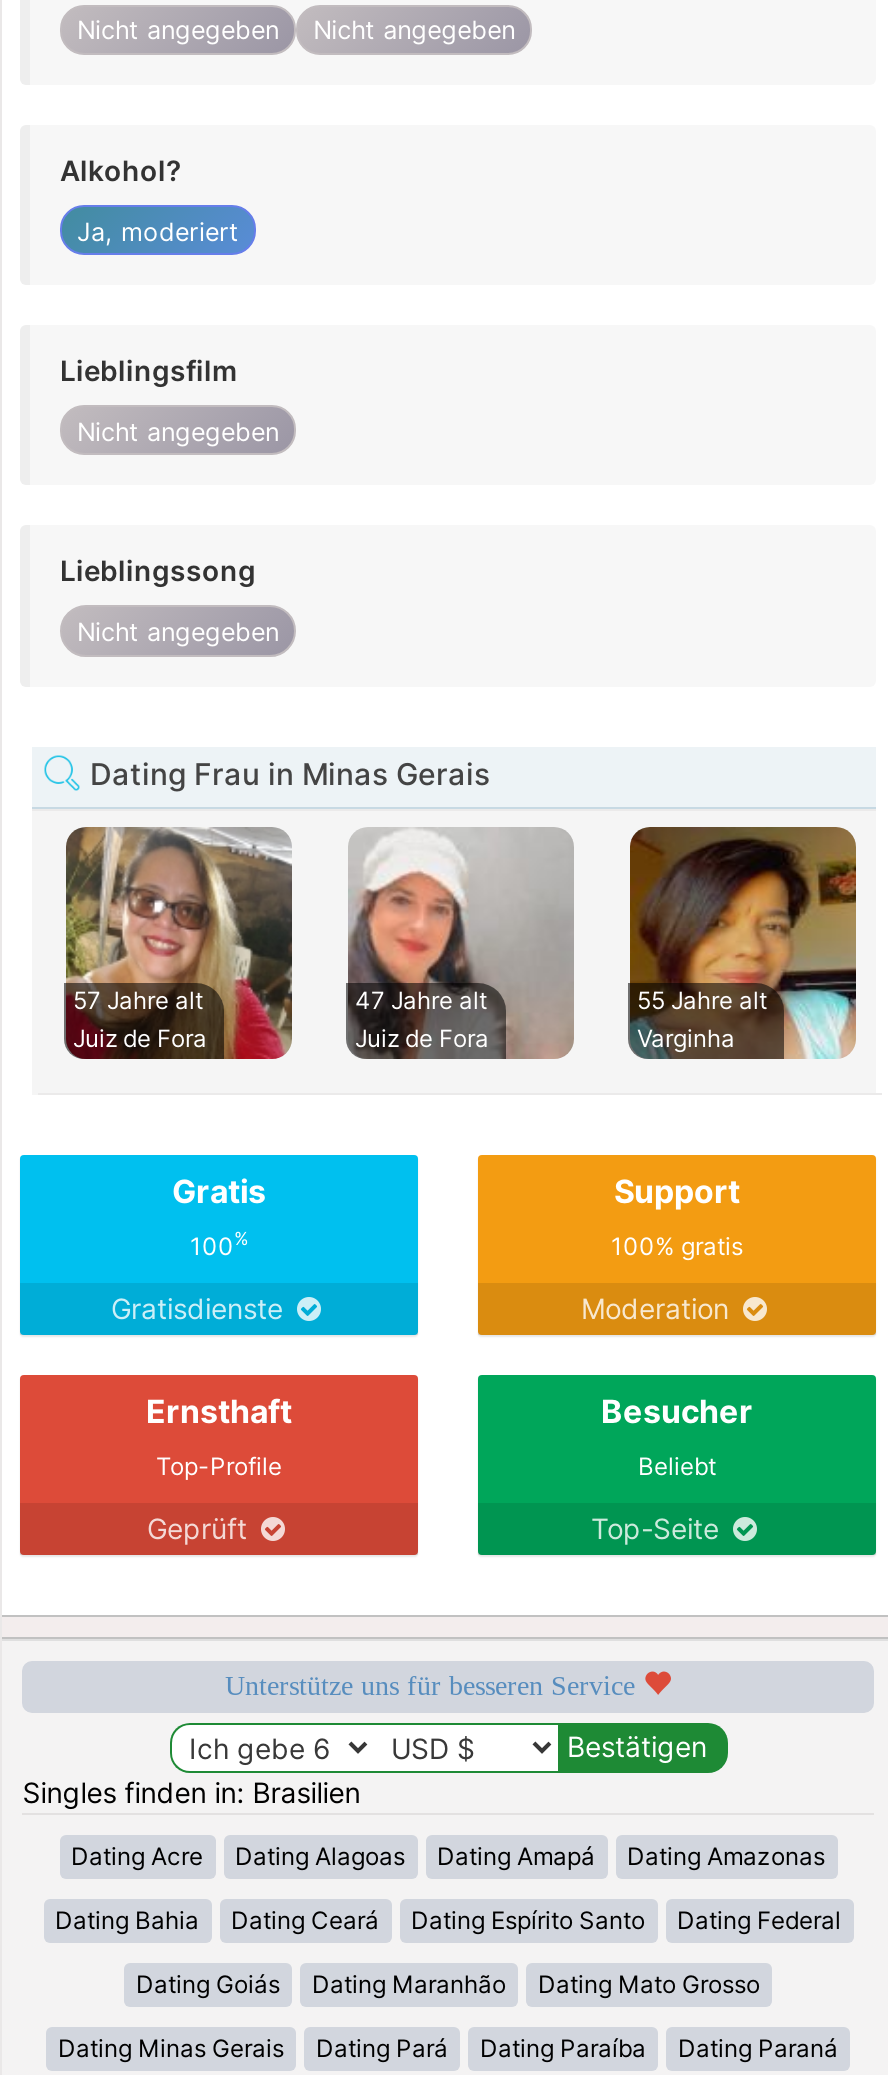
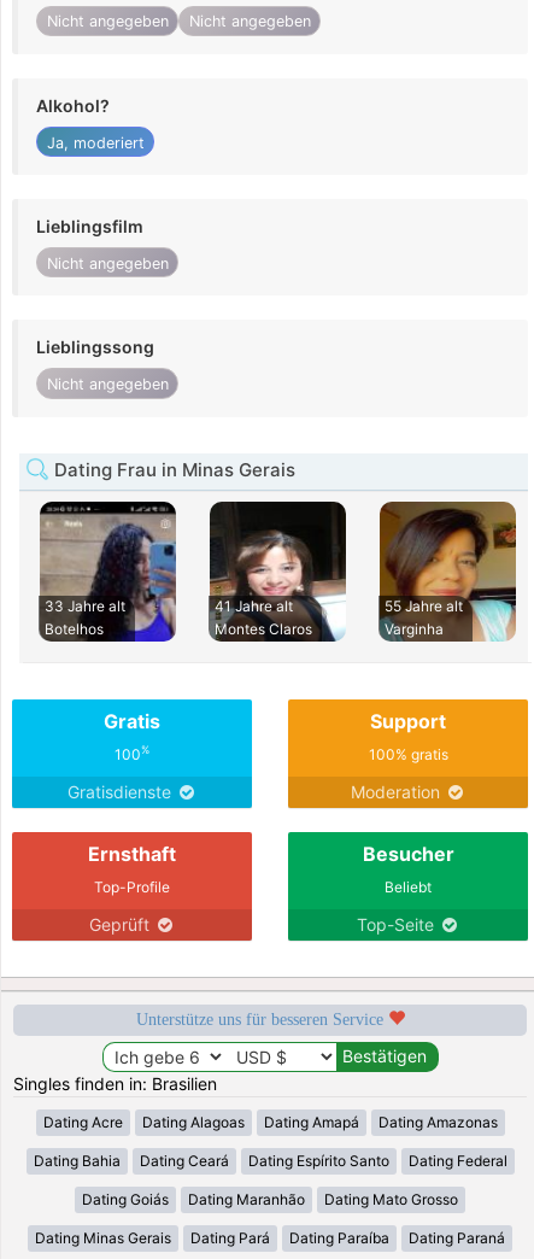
[66,825,294,1061] [image] | 57 Jahre alt | Juiz de Fora -> [40,500,177,643] [image] | 33 Jahre alt | Botelhos
[348,827,576,1059] [image] | 47 Jahre alt | Juiz de Fora -> [209,500,346,642] [image] | 41 Jahre alt | Montes Claros

